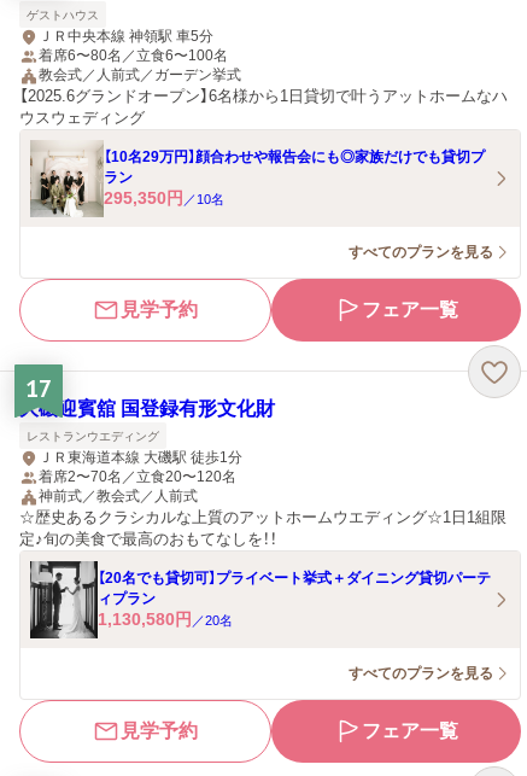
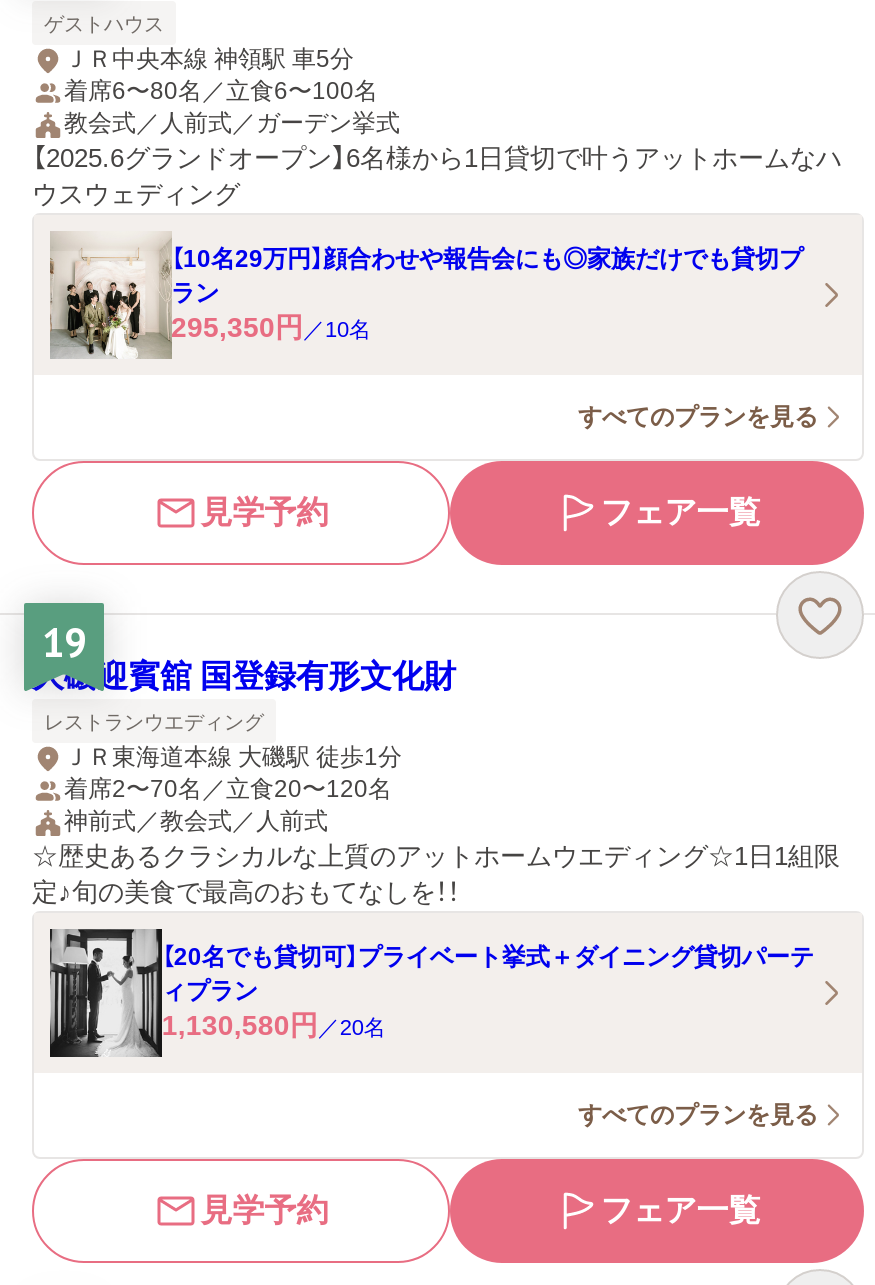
[25,373,52,404] 17 -> [42,617,86,669] 19

